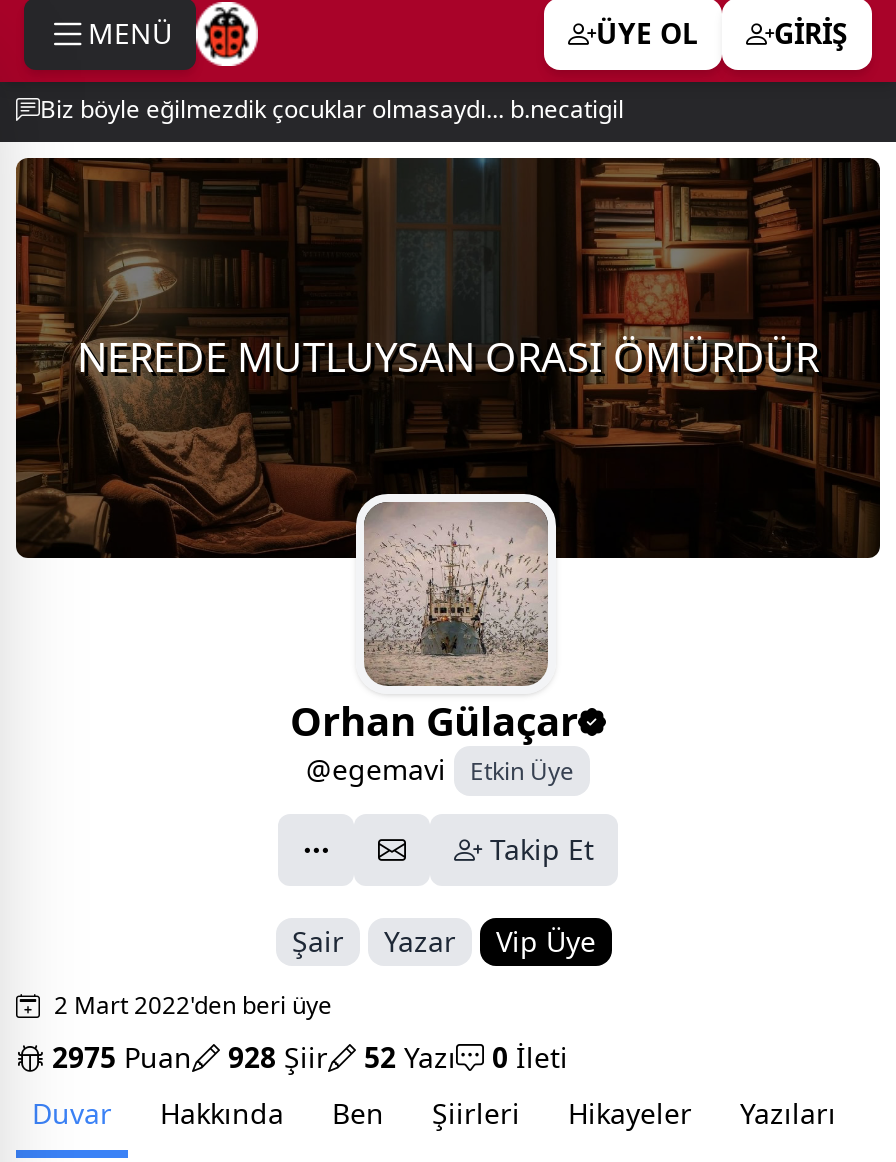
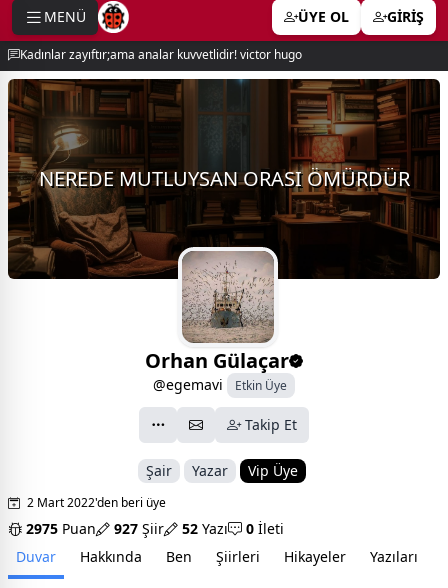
[40,92,624,126] Biz böyle eğilmezdik çocuklar olmasaydı... b.necatigil -> [20,46,302,63] Kadınlar zayıftır;ama analar kuvvetlidir! victor hugo
[52,1038,568,1076] 2975 Puan 928 Şiir 52 Yazı 0 İleti -> [26,519,284,538] 2975 Puan 927 Şiir 52 Yazı 0 İleti

